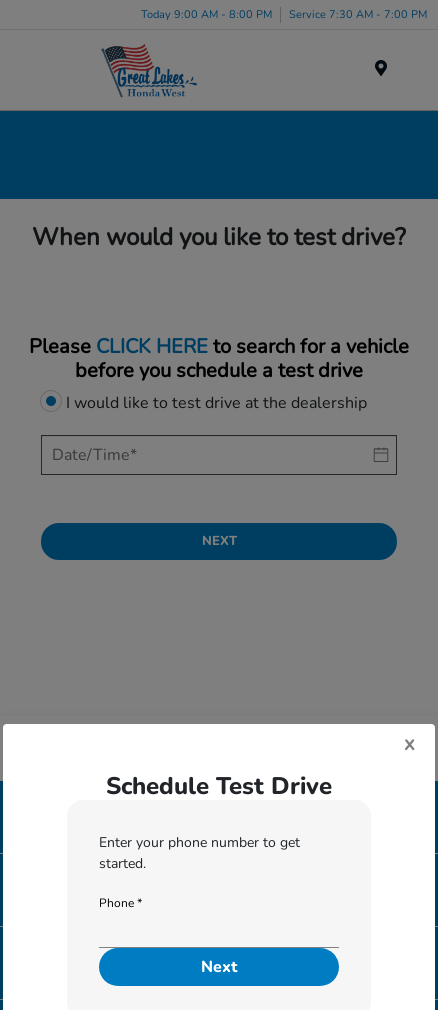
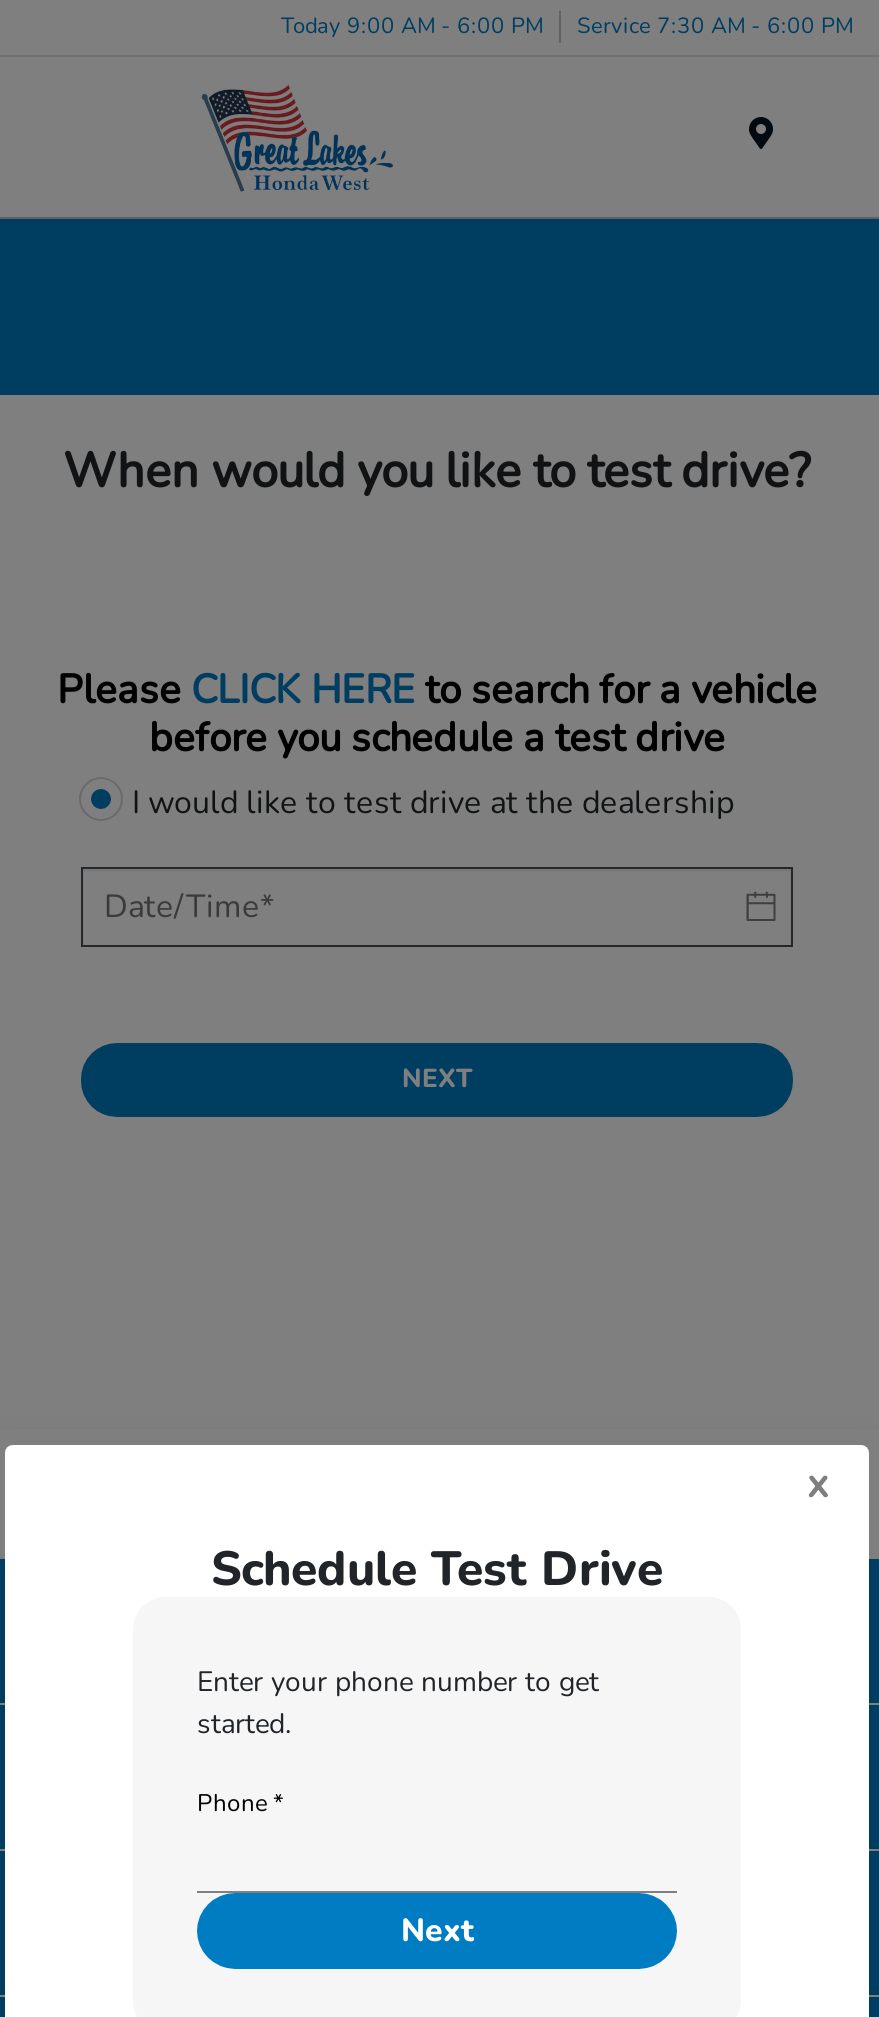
[141,6,272,21] Today 9:00 AM - 8:00 PM -> [281,10,543,40] Today 9:00 AM - 6:00 PM
[289,6,427,21] Service 7:30 AM - 7:00 PM -> [577,10,853,40] Service 7:30 AM - 6:00 PM

